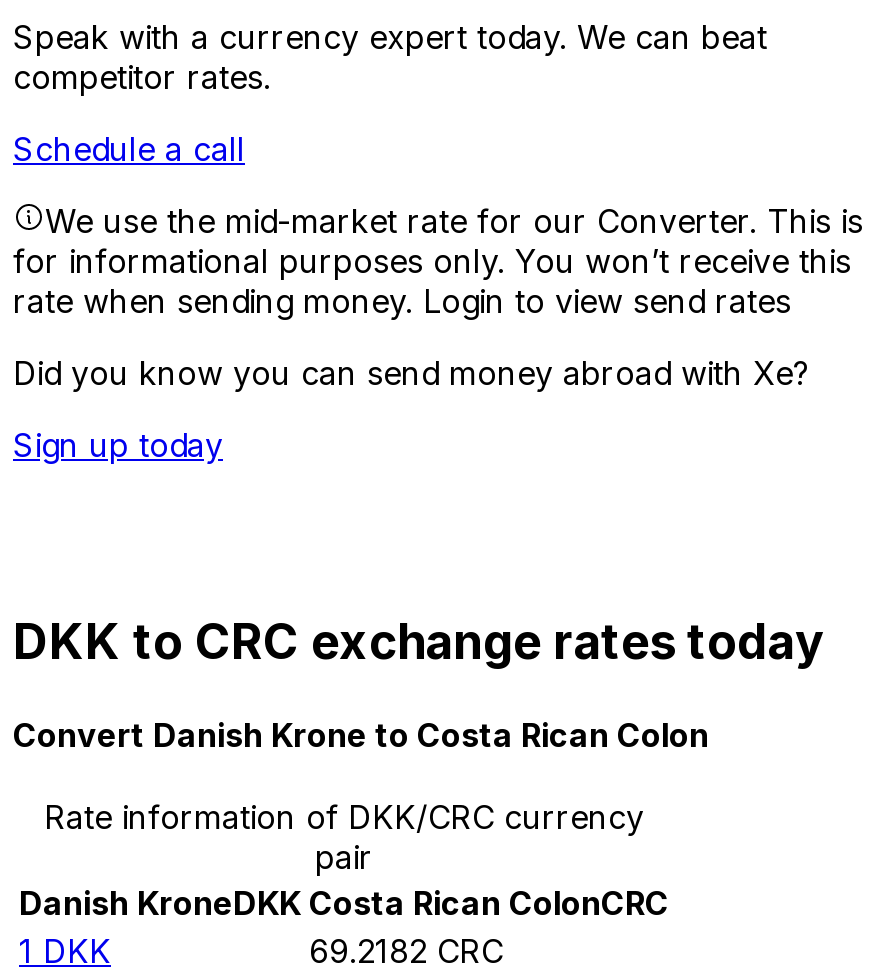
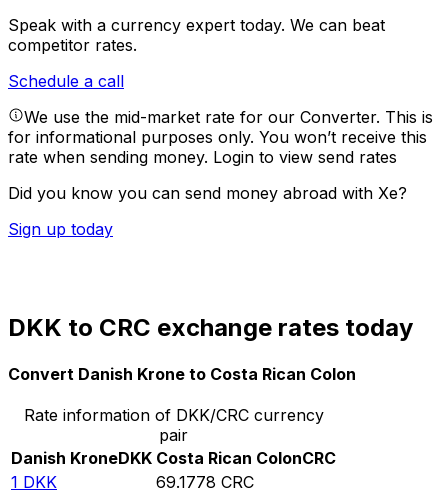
[309,931,503,971] 69.2182 CRC -> [156,472,254,492] 69.1778 CRC

